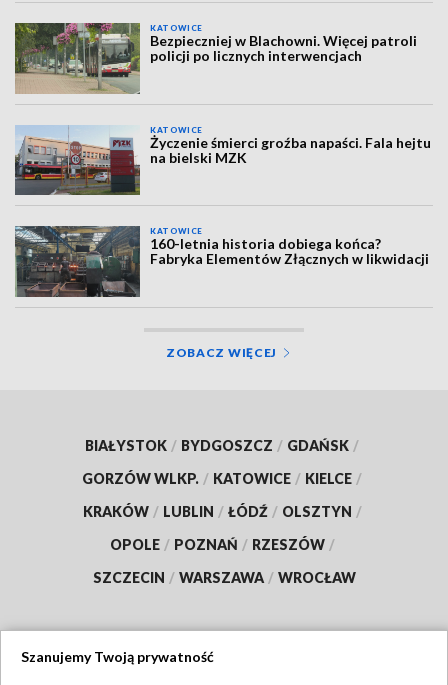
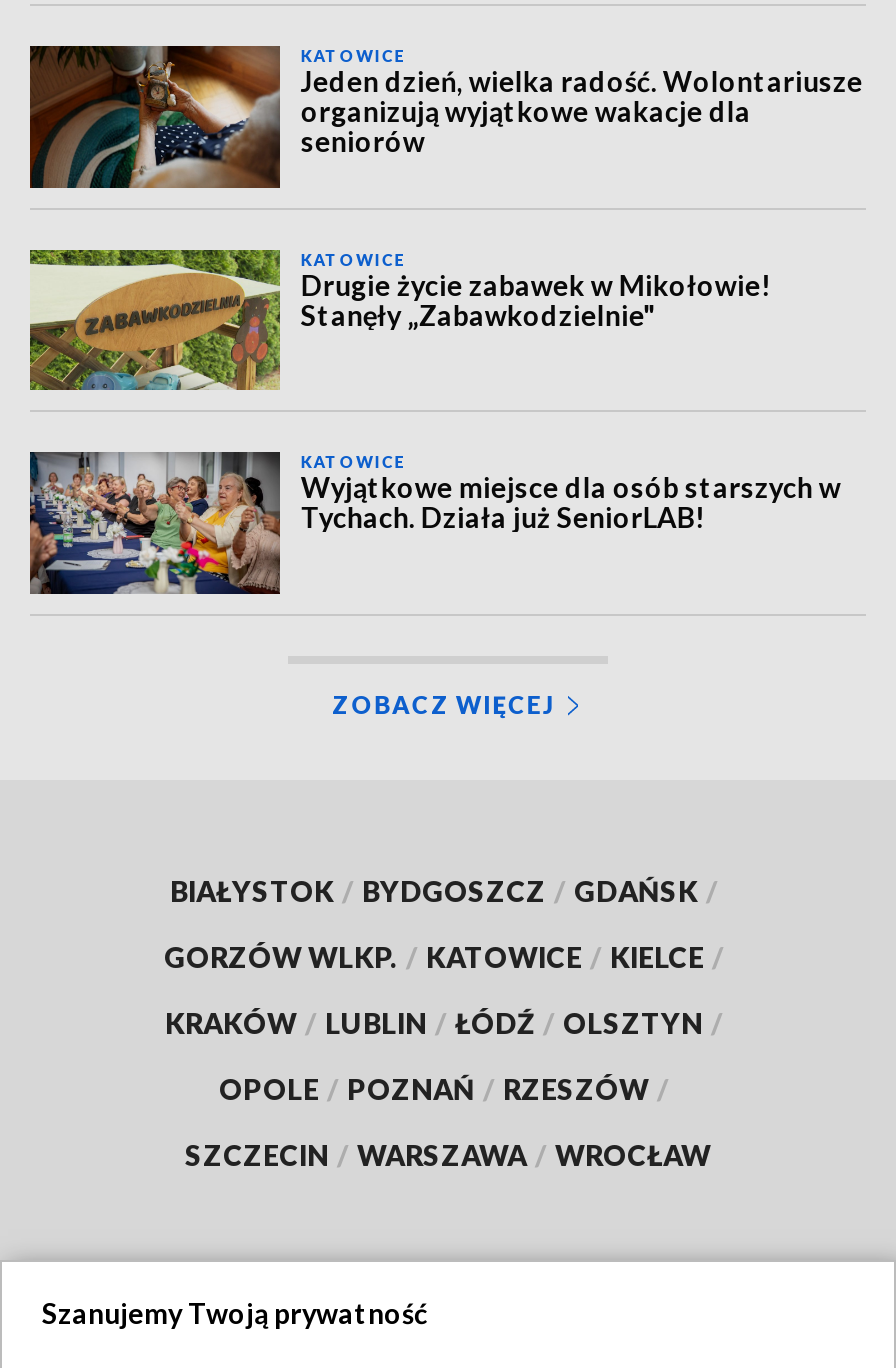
[14,22,417,94] [image] | Bezpieczniej w Blachowni. Więcej patroli | policji po licznych interwencjach -> [28,44,863,190] [image] | Jeden dzień, wielka radość. Wolontariusze | organizują wyjątkowe wakacje dla | seniorów
[14,125,431,196] [image] | Życzenie śmierci groźba napaści. Fala hejtu | na bielski MZK -> [28,248,771,392] [image] | Drugie życie zabawek w Mikołowie! | Stanęły „Zabawkodzielnie"
[15,226,429,298] [image] | 160-letnia historia dobiega końca? | Fabryka Elementów Złącznych w likwidacji -> [28,452,841,594] [image] | Wyjątkowe miejsce dla osób starszych w | Tychach. Działa już SeniorLAB!

